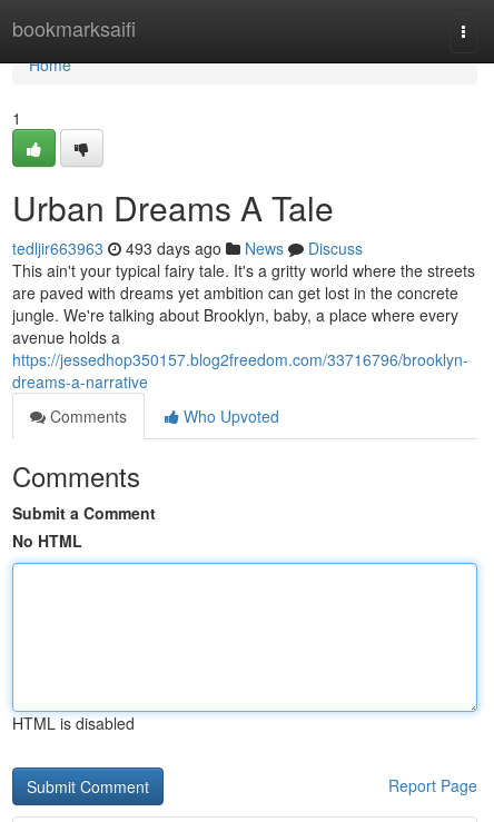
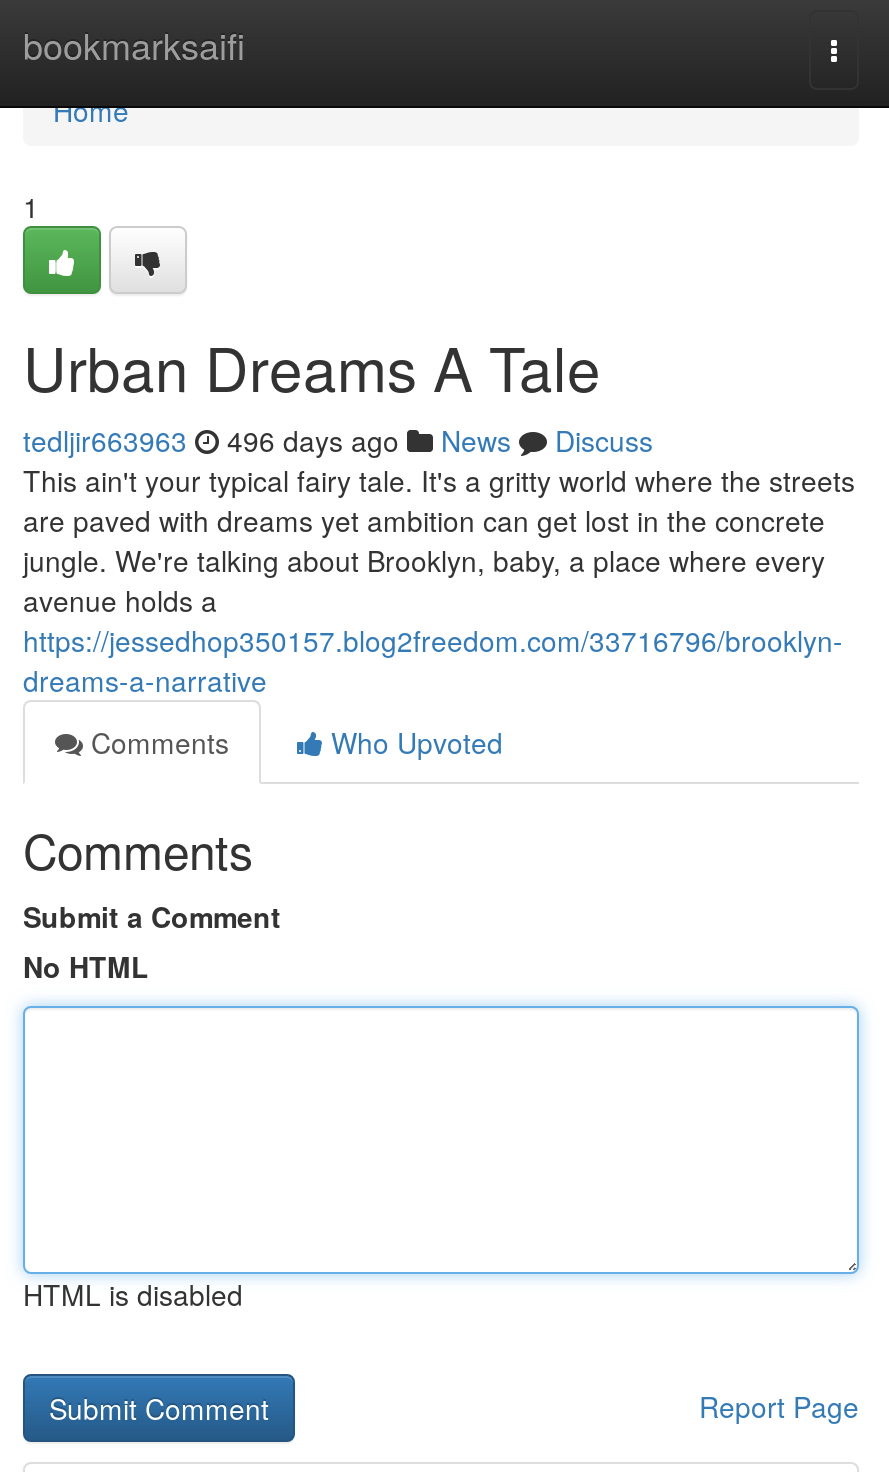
[12,237,363,259] tedljir663963 493 days ago News Discuss -> [23,420,653,460] tedljir663963 496 days ago News Discuss

